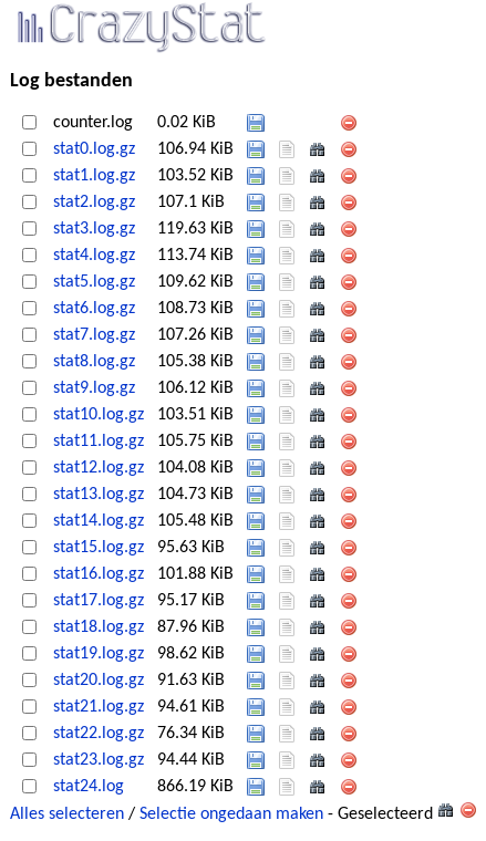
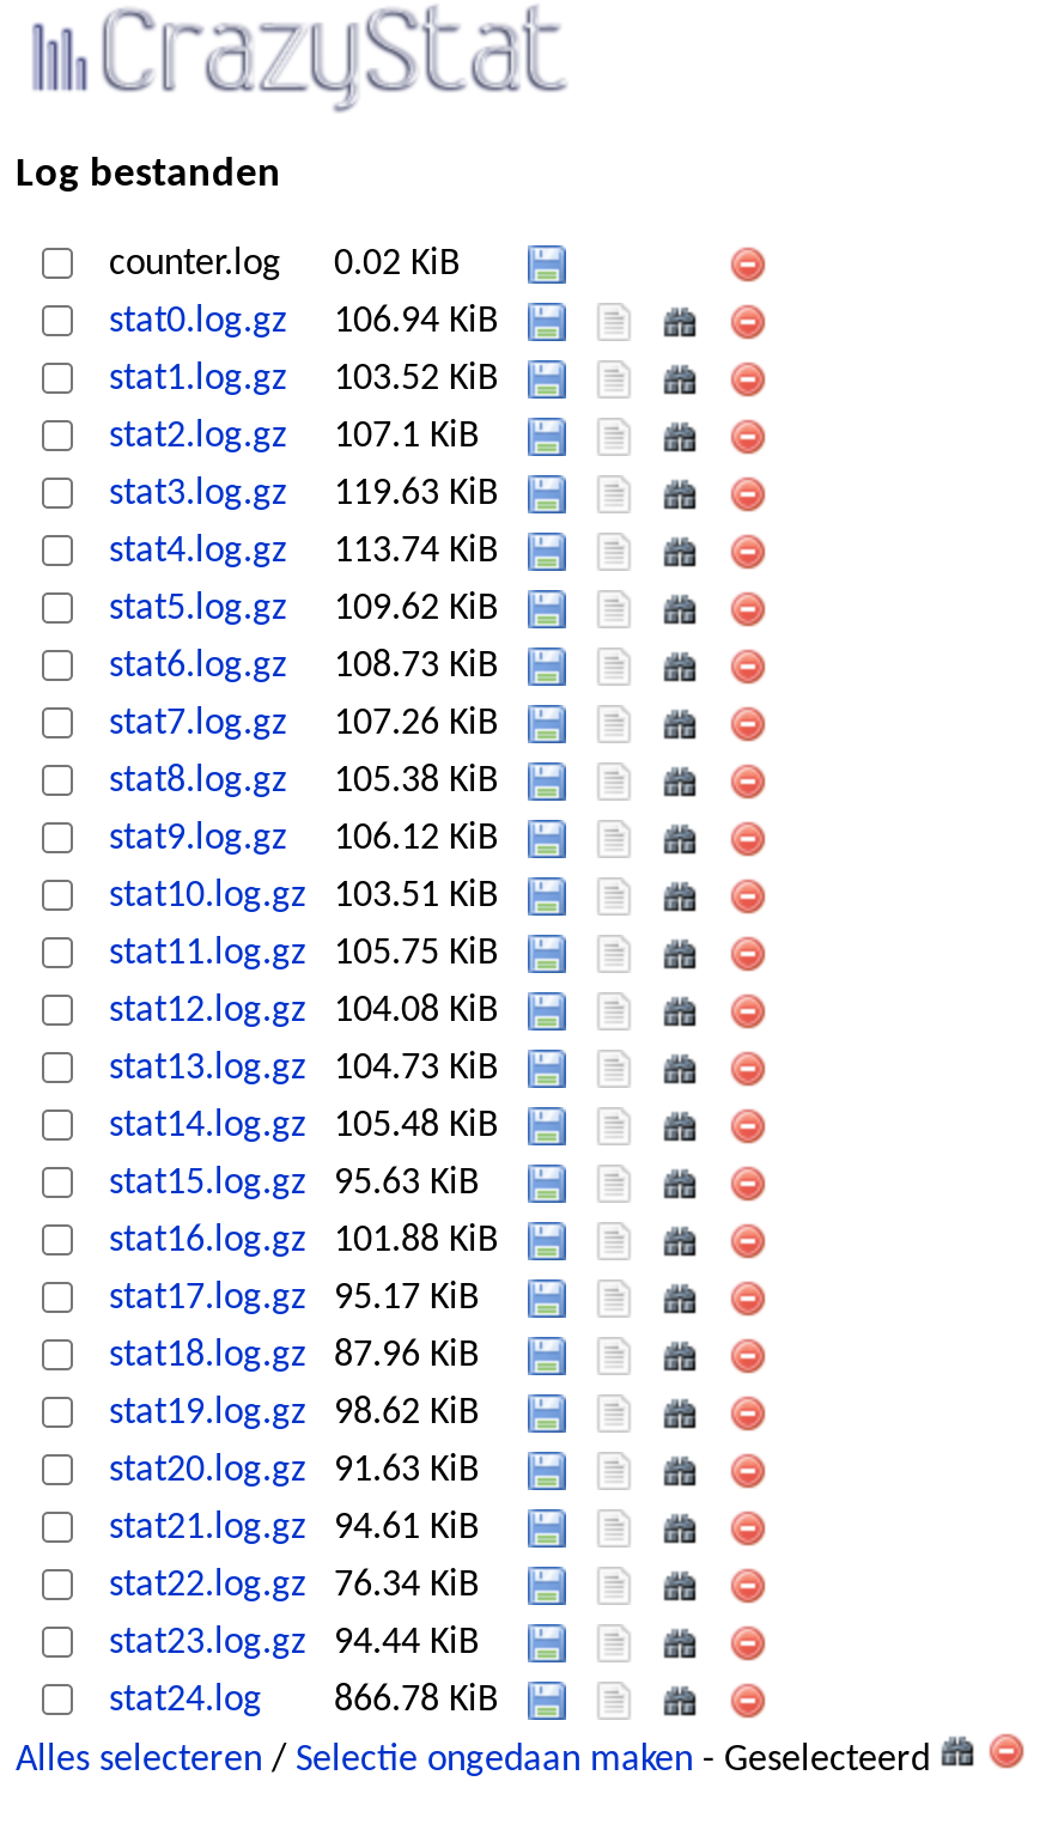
[53,778,234,796] stat24.log 866.19 KiB -> [109,1682,499,1720] stat24.log 866.78 KiB

